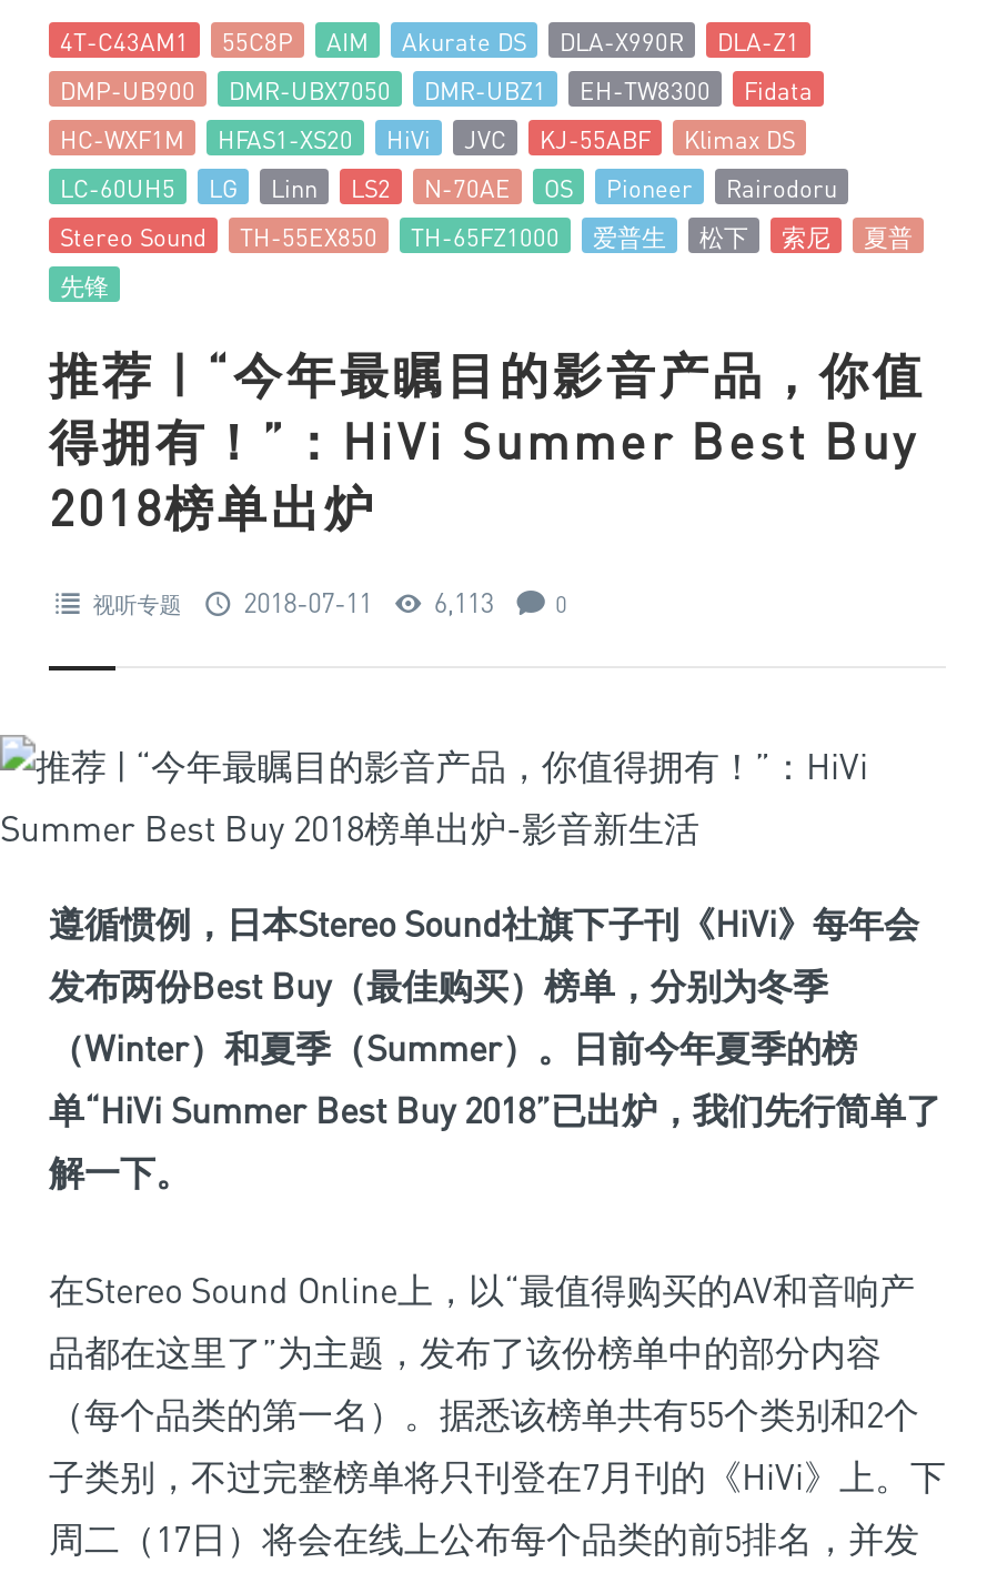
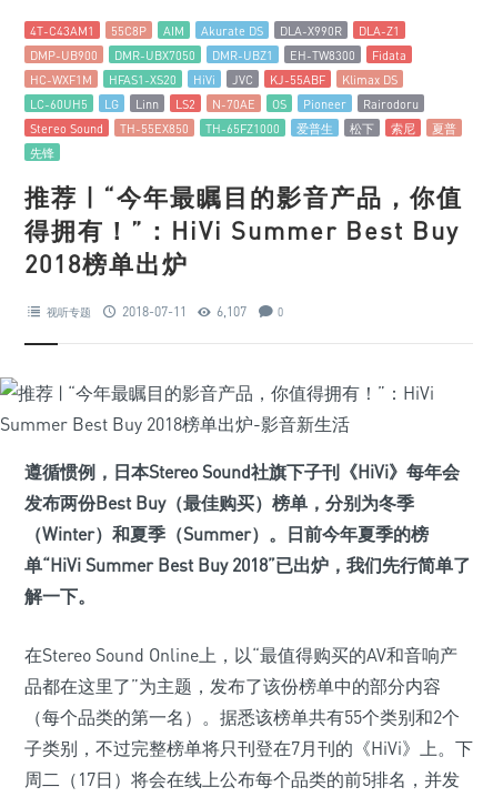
[237,586,494,619] 2018-07-11 6,113 -> [118,303,247,320] 2018-07-11 6,107

